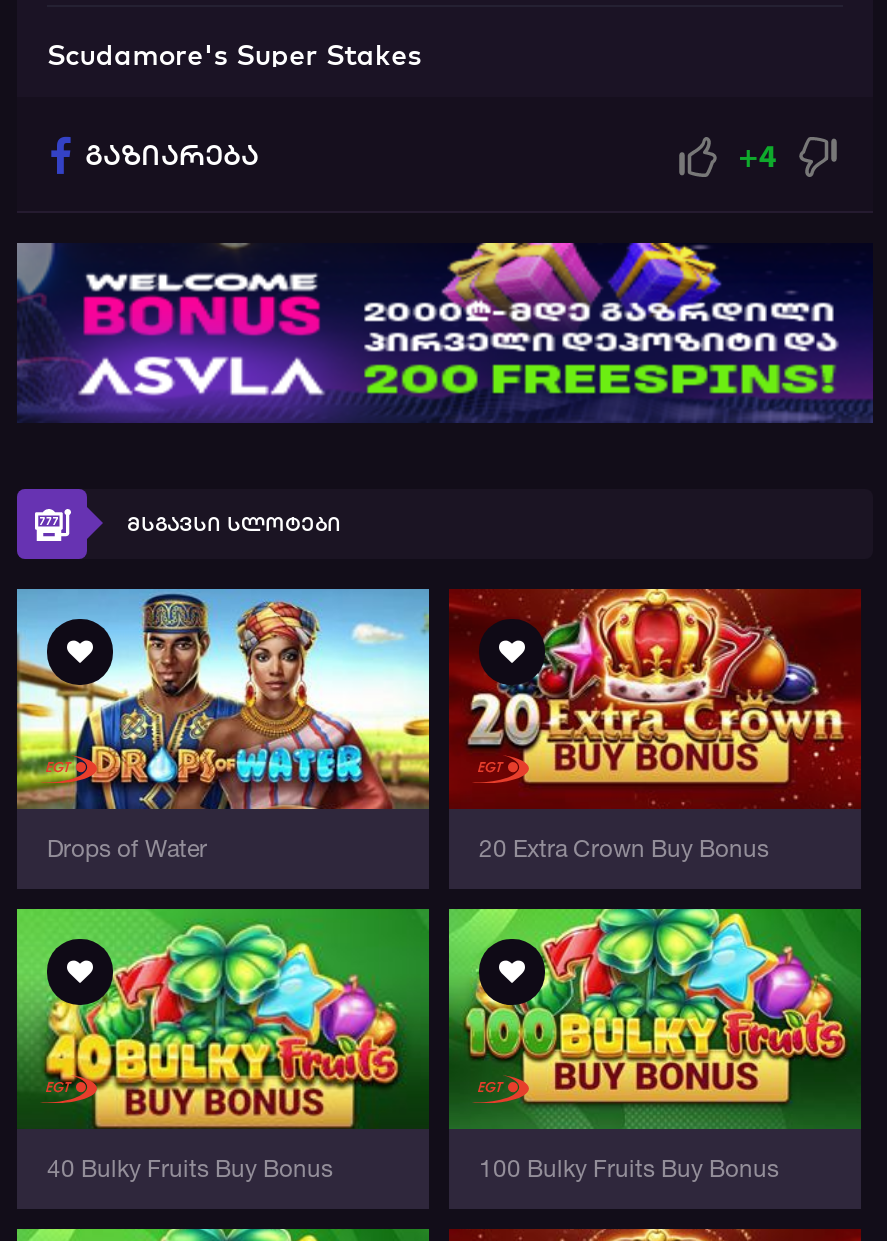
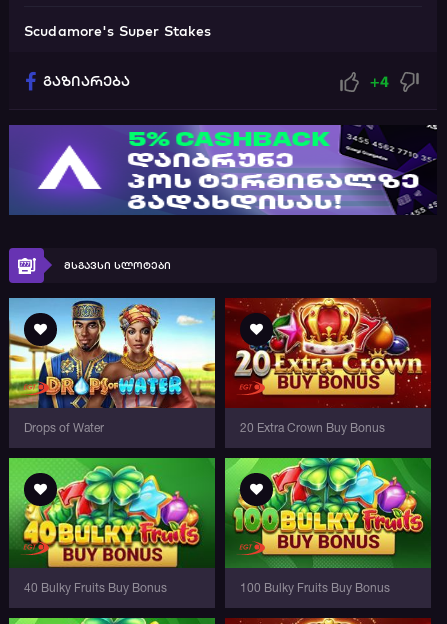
[17,241,873,423] [image] -> [9,124,438,216] [image]

